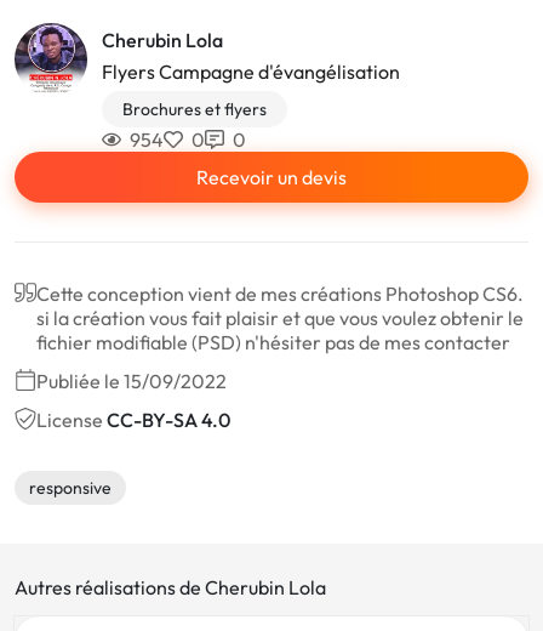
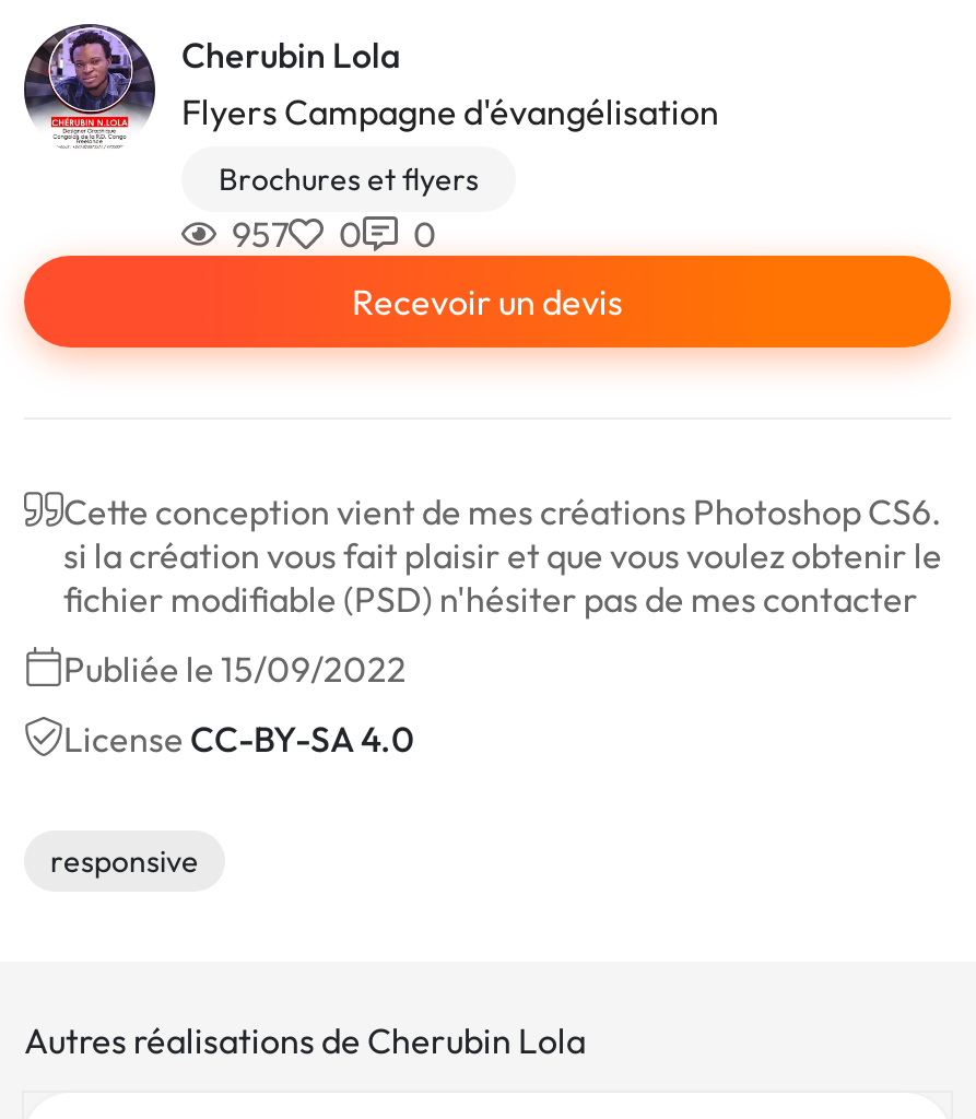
[126,127,164,151] 954 -> [225,211,289,255] 957

